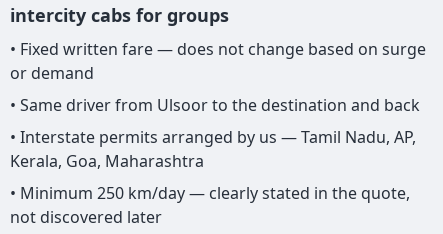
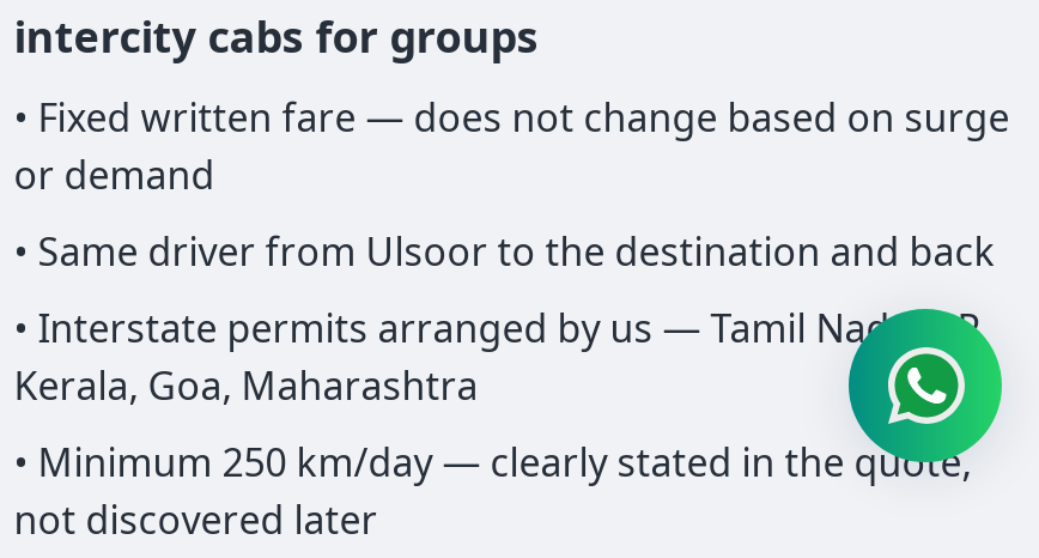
none -> [846,347,1004,443] [image]

